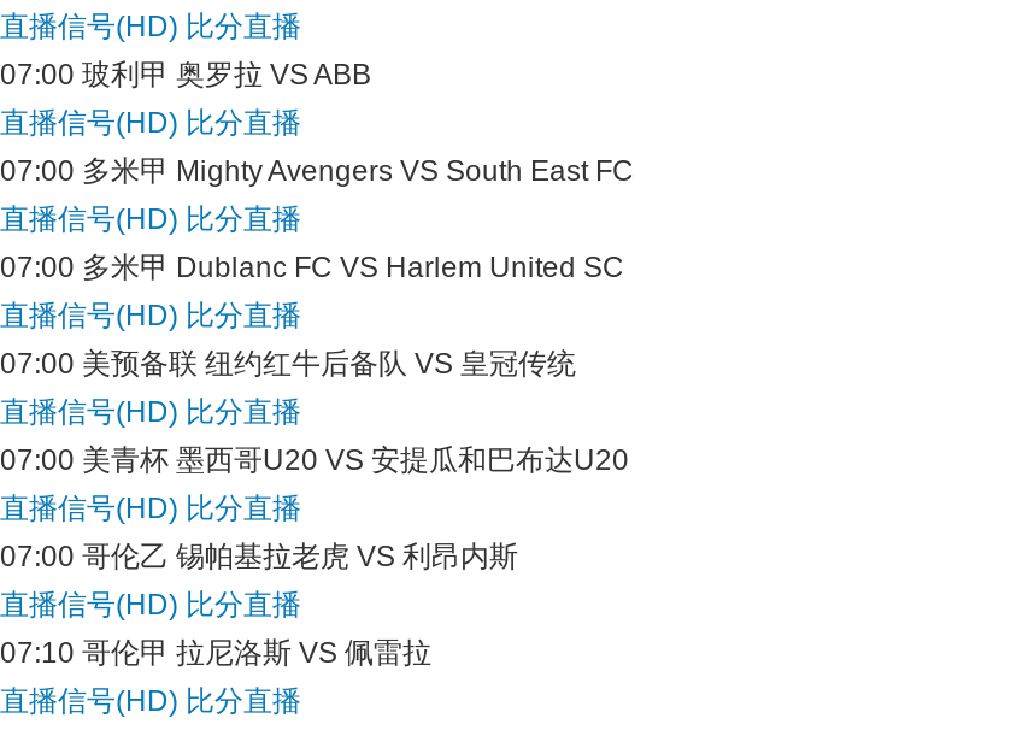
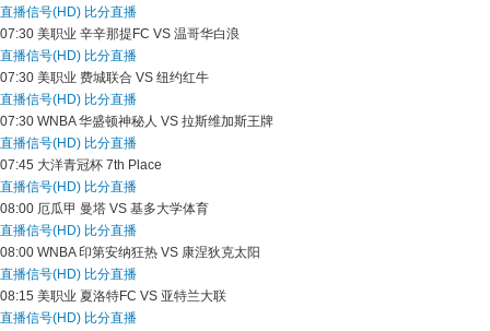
[0,58,371,92] 07:00 玻利甲奥罗拉 VS ABB -> [0,26,240,42] 07:30 美职业辛辛那提FC VS 温哥华白浪
[0,154,634,188] 07:00 多米甲Mighty Avengers VS South East FC -> [0,70,209,85] 07:30 美职业费城联合 VS 纽约红牛
[0,251,624,284] 07:00 多米甲Dublanc FC VS Harlem United SC -> [0,114,273,129] 07:30 WNBA华盛顿神秘人 VS 拉斯维加斯王牌
[0,347,576,381] 07:00 美预备联纽约红牛后备队 VS 皇冠传统 -> [0,157,162,173] 07:45 大洋青冠杯7th Place
[0,443,629,477] 07:00 美青杯墨西哥U20 VS 安提瓜和巴布达U20 -> [0,201,209,216] 08:00 厄瓜甲曼塔 VS 基多大学体育
[0,540,518,573] 07:00 哥伦乙锡帕基拉老虎 VS 利昂内斯 -> [0,245,260,260] 08:00 WNBA印第安纳狂热 VS 康涅狄克太阳
[0,636,431,670] 07:10 哥伦甲拉尼洛斯 VS 佩雷拉 -> [0,288,226,304] 08:15 美职业夏洛特FC VS 亚特兰大联

